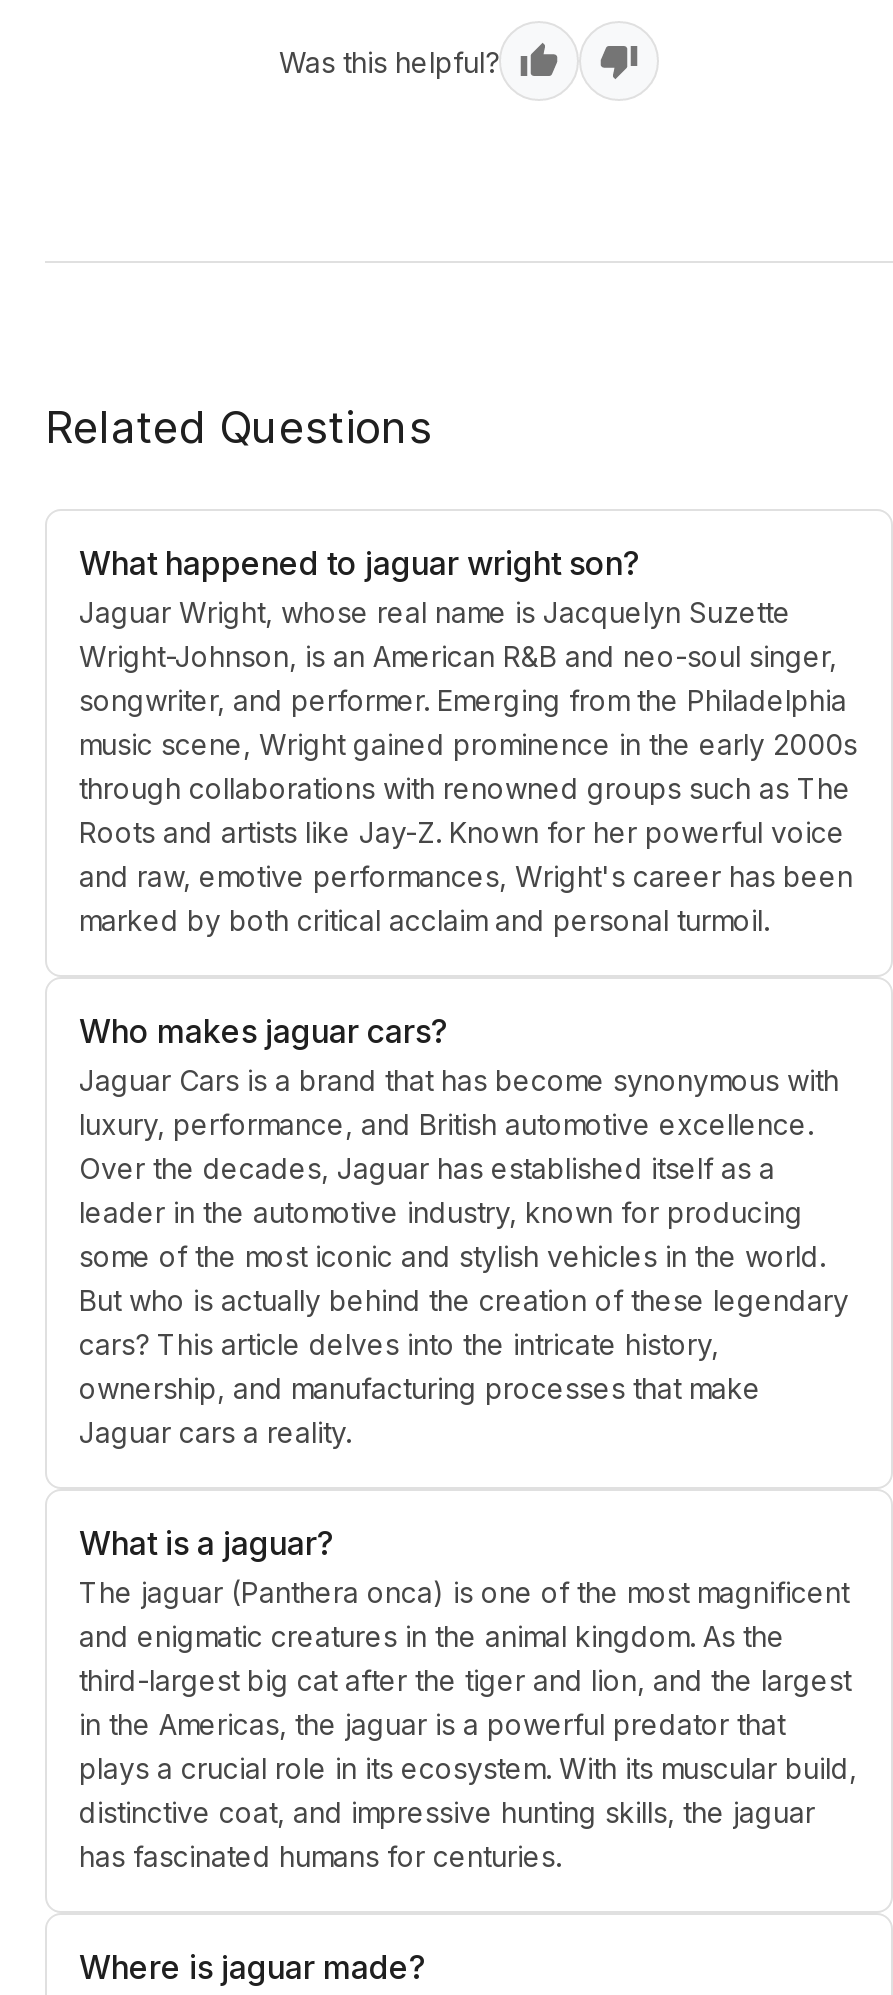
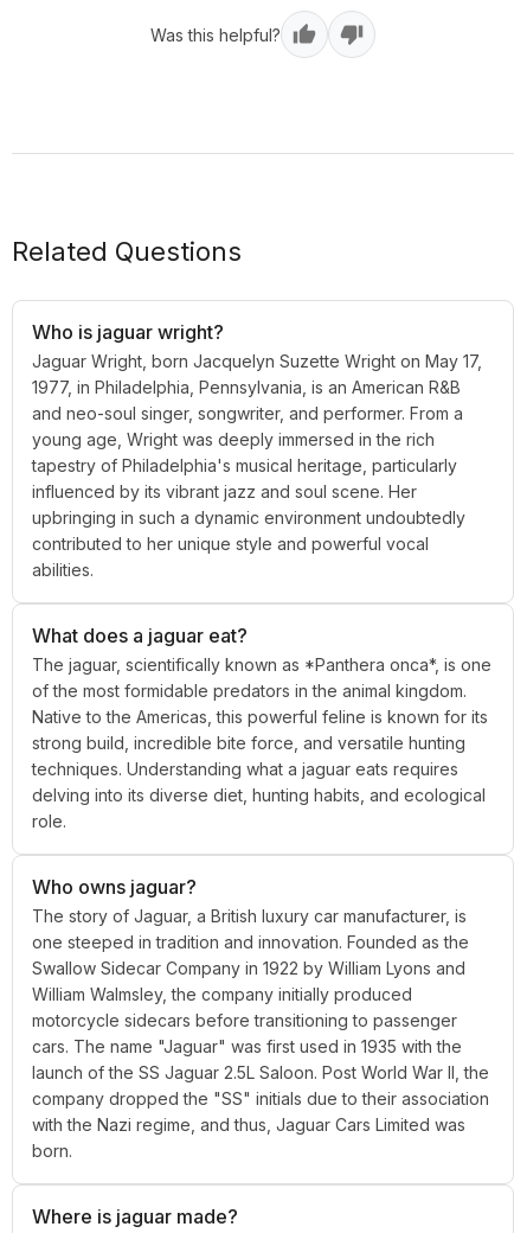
[79,543,857,937] What happened to jaguar wright son? | Jaguar Wright, whose real name is Jacquelyn Suzette | Wright-Johnson, is an American R&B and neo-soul singer, | songwriter, and performer. Emerging from the Philadelphia | music scene, Wright gained prominence in the early 2000s | through collaborations with renowned groups such as The | Roots and artists like Jay-Z. Known for her powerful voice | and raw, emotive performances, Wright's career has been | marked by both critical acclaim and personal turmoil. -> [32,320,482,580] Who is jaguar wright? | Jaguar Wright, born Jacquelyn Suzette Wright on May 17, | 1977, in Philadelphia, Pennsylvania, is an American R&B | and neo-soul singer, songwriter, and performer. From a | young age, Wright was deeply immersed in the rich | tapestry of Philadelphia's musical heritage, particularly | influenced by its vibrant jazz and soul scene. Her | upbringing in such a dynamic environment undoubtedly | contributed to her unique style and powerful vocal | abilities.
[79,1011,849,1449] Who makes jaguar cars? | Jaguar Cars is a brand that has become synonymous with | luxury, performance, and British automotive excellence. | Over the decades, Jaguar has established itself as a | leader in the automotive industry, known for producing | some of the most iconic and stylish vehicles in the world. | But who is actually behind the creation of these legendary | cars? This article delves into the intricate history, | ownership, and manufacturing processes that make | Jaguar cars a reality. -> [32,624,491,831] What does a jaguar eat? | The jaguar, scientifically known as *Panthera onca*, is one | of the most formidable predators in the animal kingdom. | Native to the Americas, this powerful feline is known for its | strong build, incredible bite force, and versatile hunting | techniques. Understanding what a jaguar eats requires | delving into its diverse diet, hunting habits, and ecological | role.
[79,1523,857,1873] What is a jaguar? | The jaguar (Panthera onca) is one of the most magnificent | and enigmatic creatures in the animal kingdom. As the | third-largest big cat after the tiger and lion, and the largest | in the Americas, the jaguar is a powerful predator that | plays a crucial role in its ecosystem. With its muscular build, | distinctive coat, and impressive hunting skills, the jaguar | has fascinated humans for centuries. -> [32,875,489,1161] Who owns jaguar? | The story of Jaguar, a British luxury car manufacturer, is | one steeped in tradition and innovation. Founded as the | Swallow Sidecar Company in 1922 by William Lyons and | William Walmsley, the company initially produced | motorcycle sidecars before transitioning to passenger | cars. The name "Jaguar" was first used in 1935 with the | launch of the SS Jaguar 2.5L Saloon. Post World War II, the | company dropped the "SS" initials due to their association | with the Nazi regime, and thus, Jaguar Cars Limited was | born.

